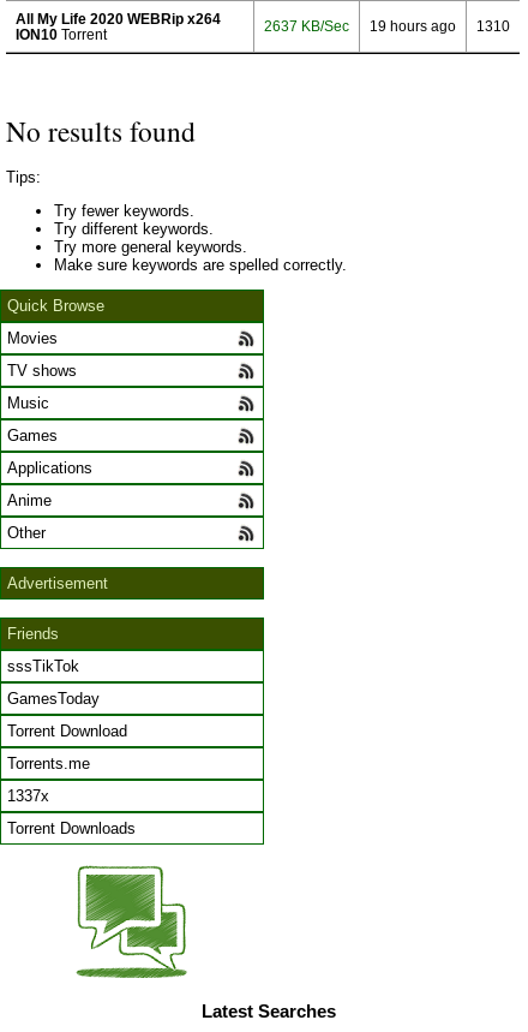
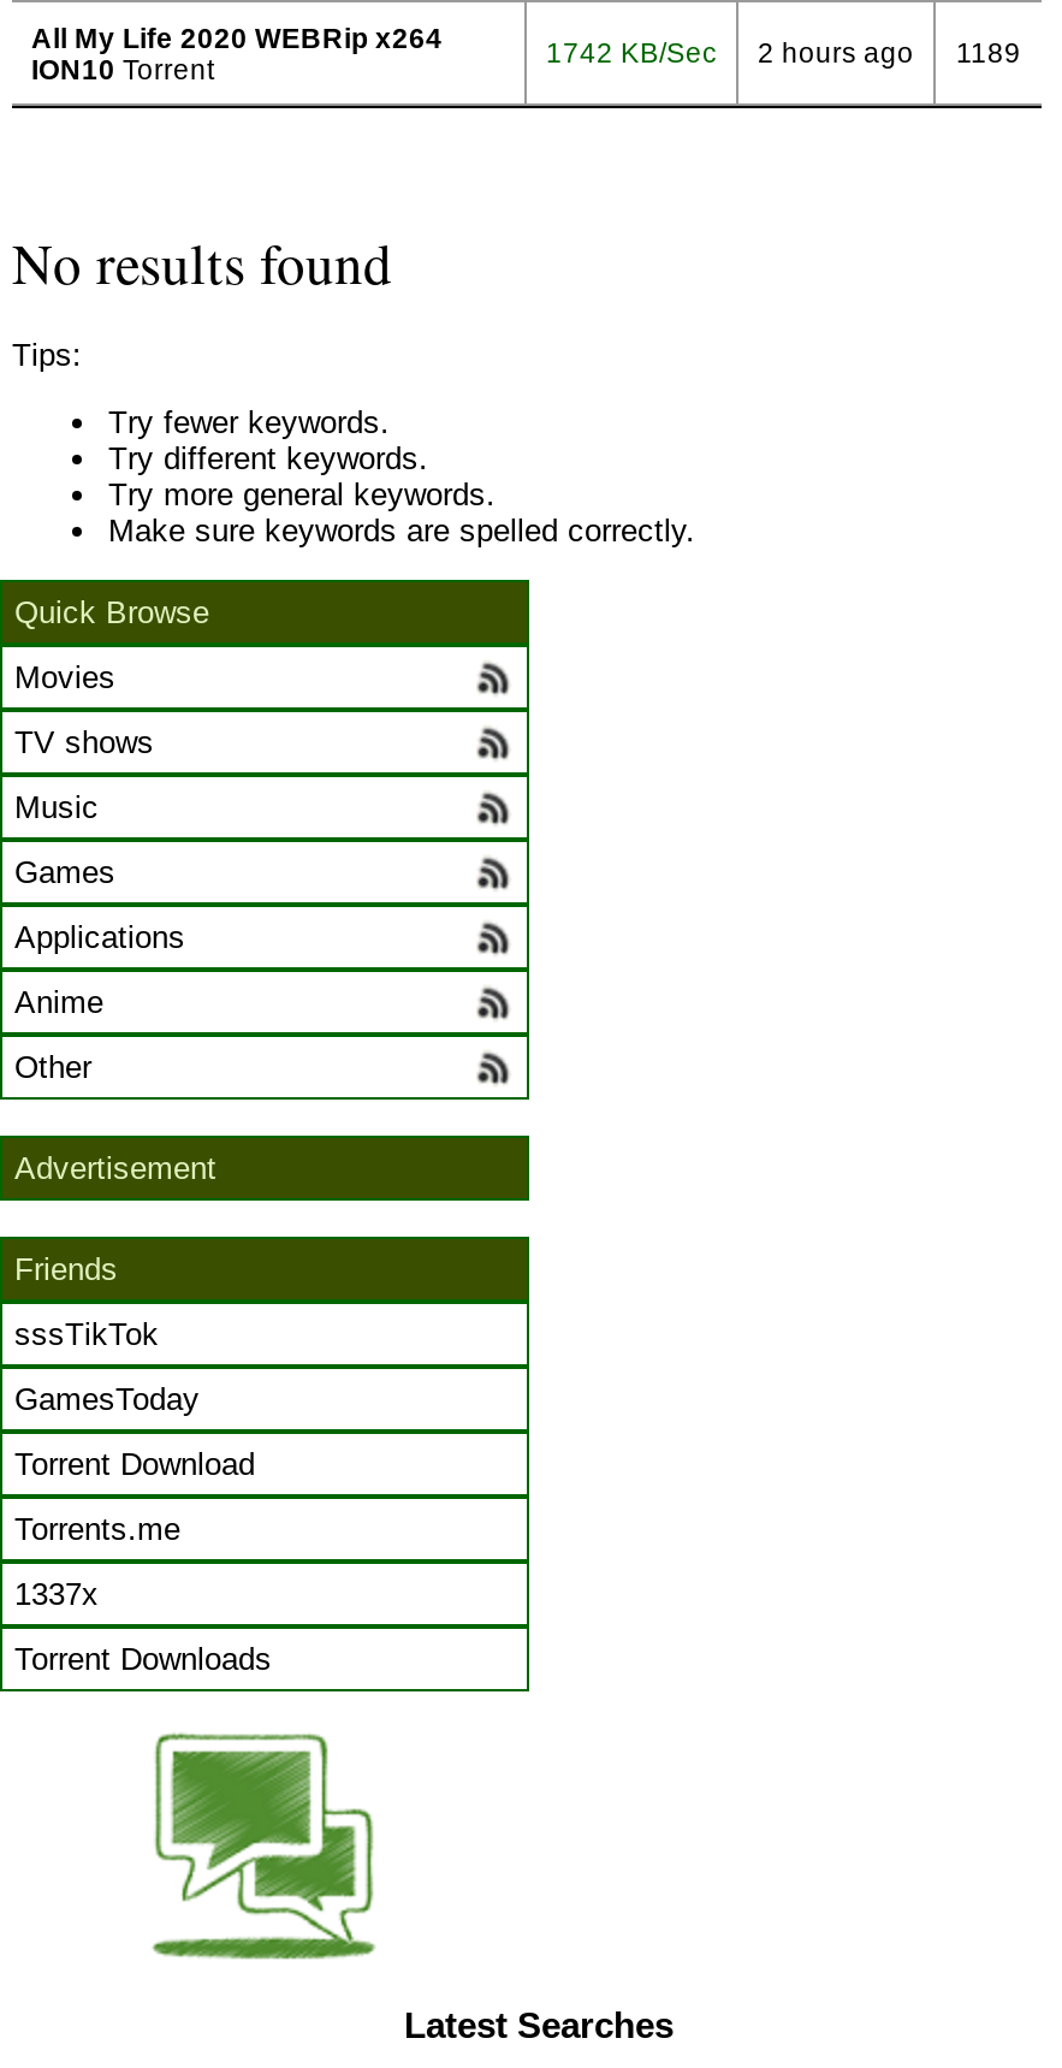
[264,18,349,34] 2637 KB/Sec -> [546,36,717,67] 1742 KB/Sec
[370,18,456,34] 19 hours ago -> [758,36,914,67] 2 hours ago
[476,18,510,34] 1310 -> [956,36,1021,67] 1189

